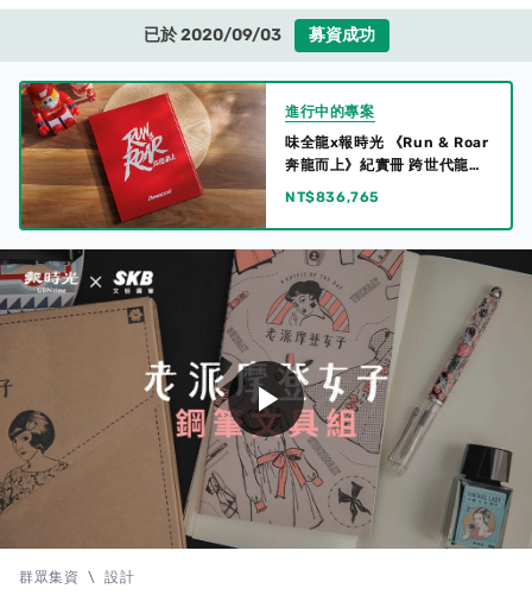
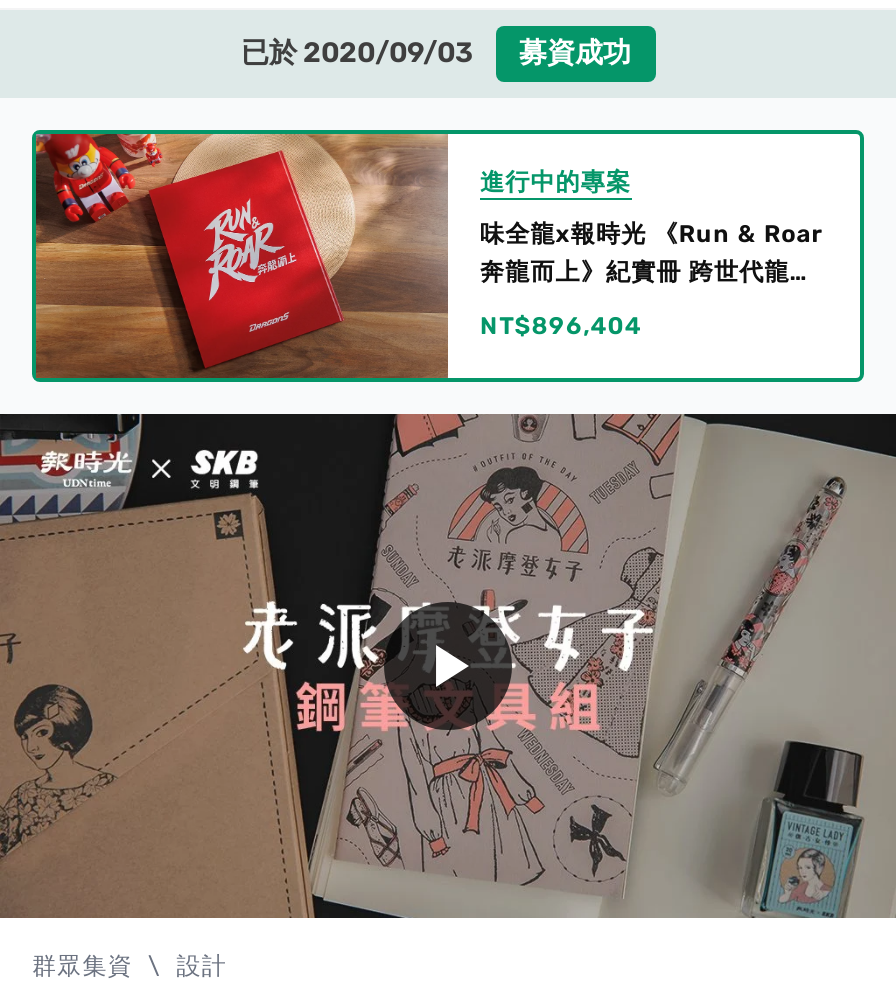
[285,189,380,205] NT$836,765 -> [480,312,642,340] NT$896,404

